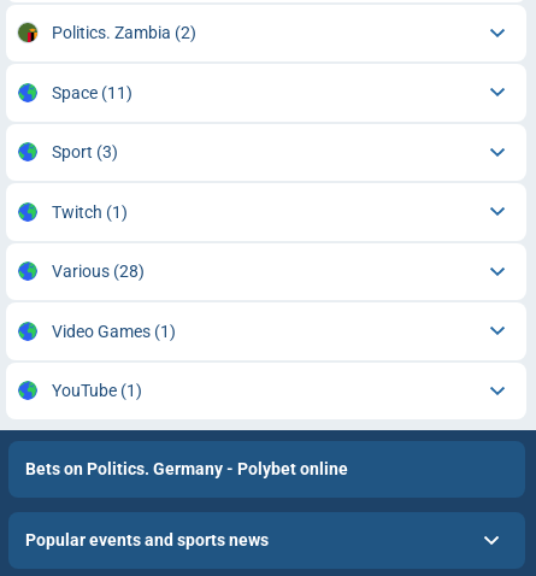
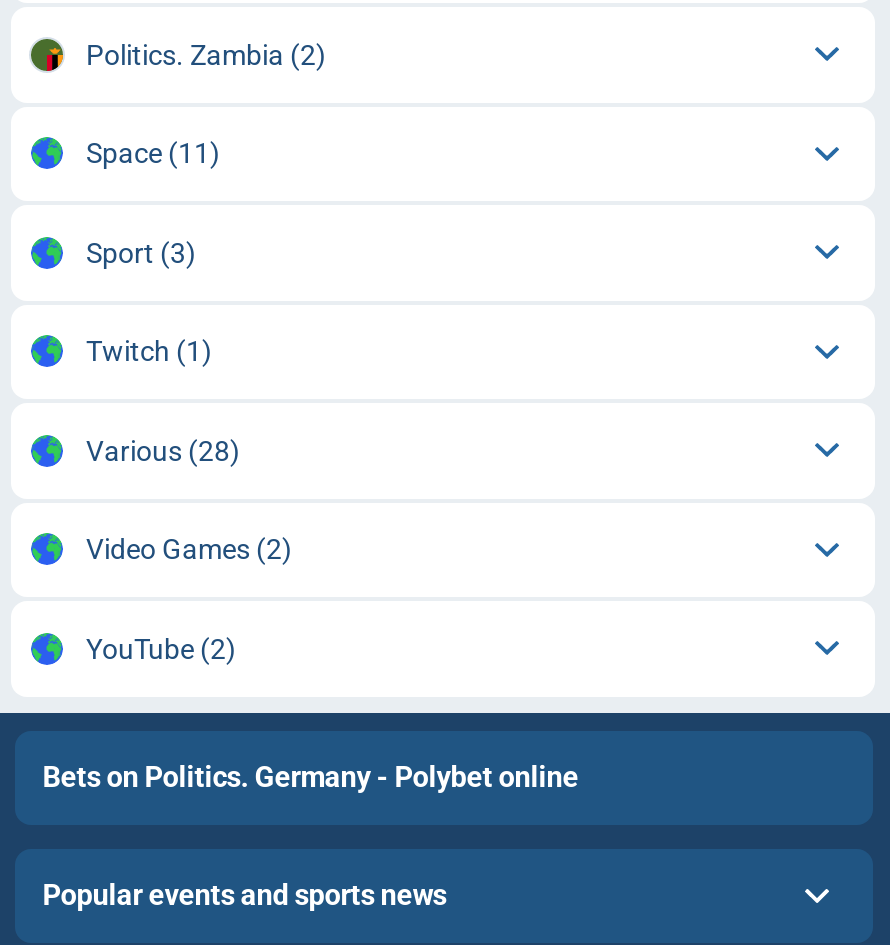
[51,321,175,341] Video Games (1) -> [86,534,292,566] Video Games (2)
[51,381,142,400] YouTube (1) -> [86,632,236,664] YouTube (2)

